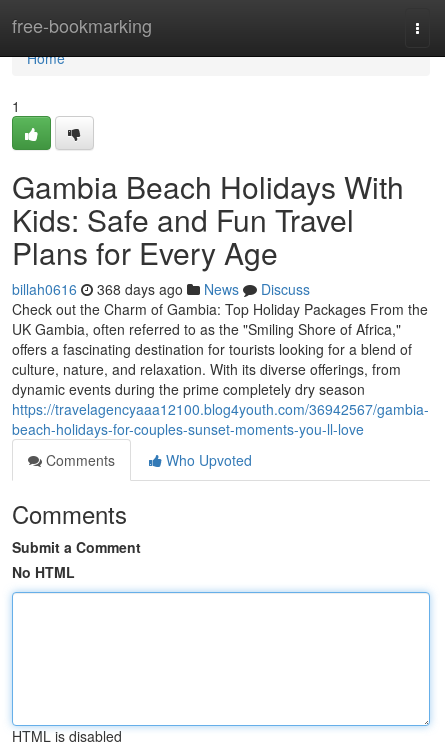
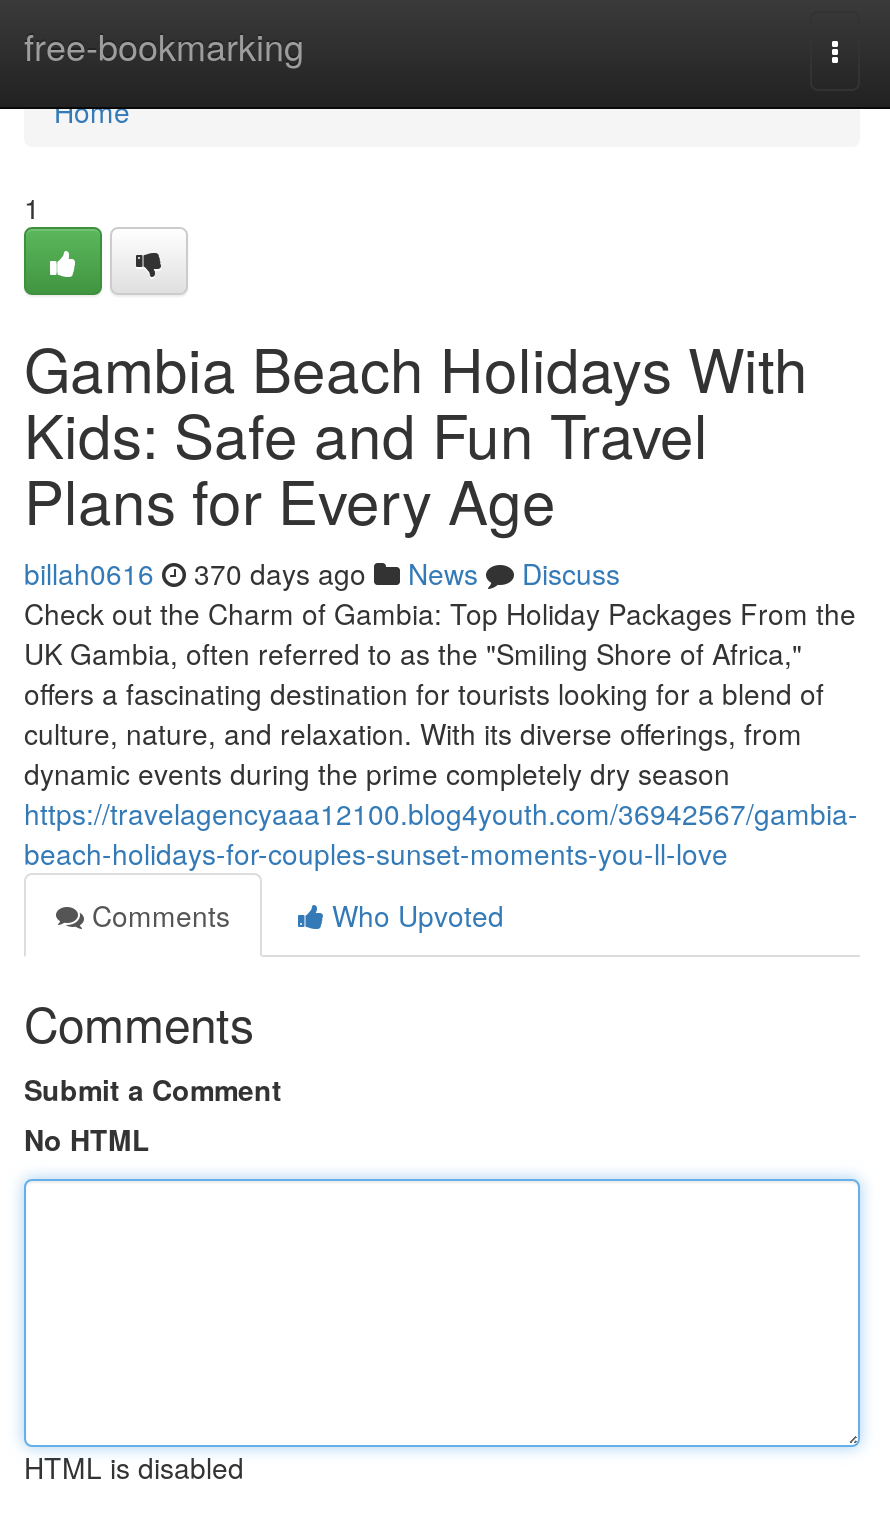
[12,279,310,299] billah0616 368 days ago News Discuss -> [24,553,620,593] billah0616 370 days ago News Discuss

